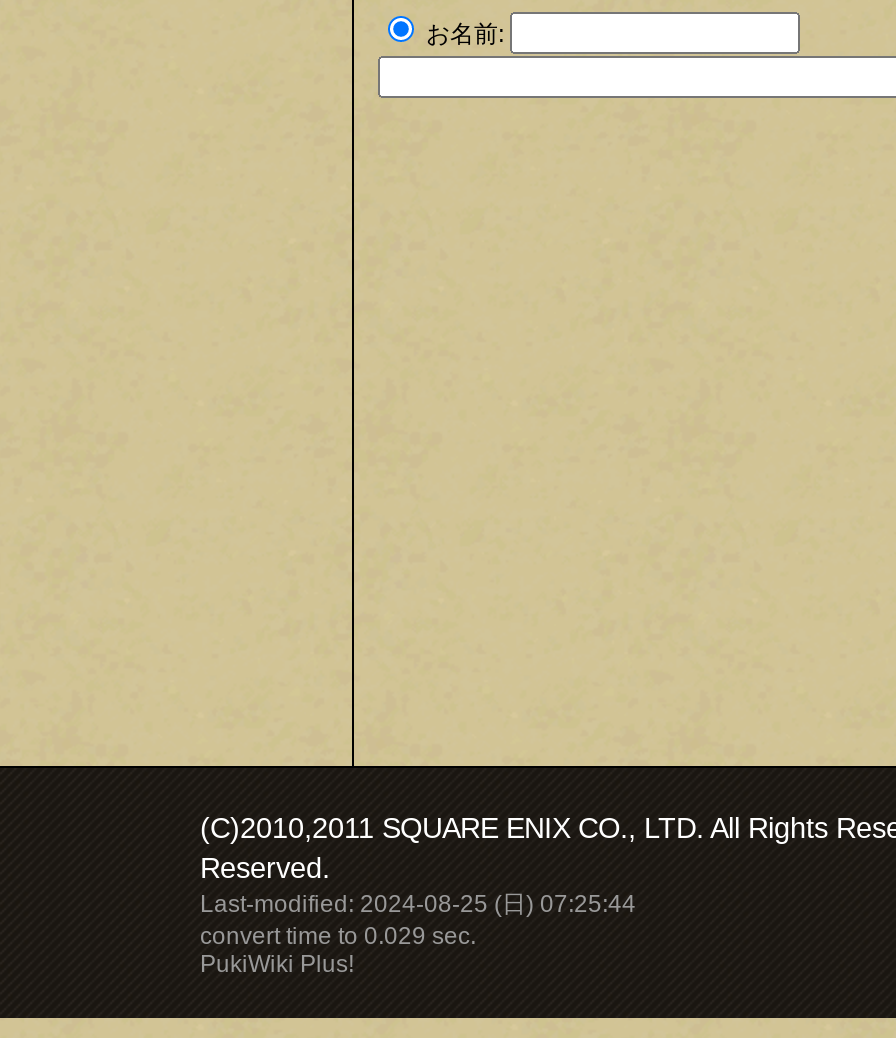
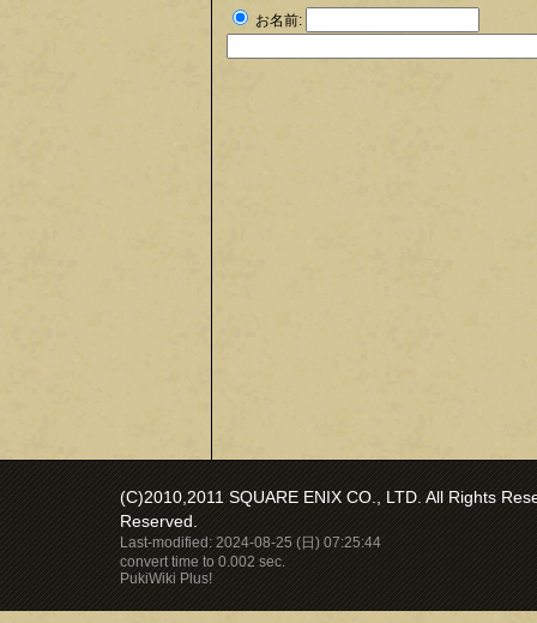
[200,922,476,950] convert time to 0.029 sec. -> [120,553,285,570] convert time to 0.002 sec.

